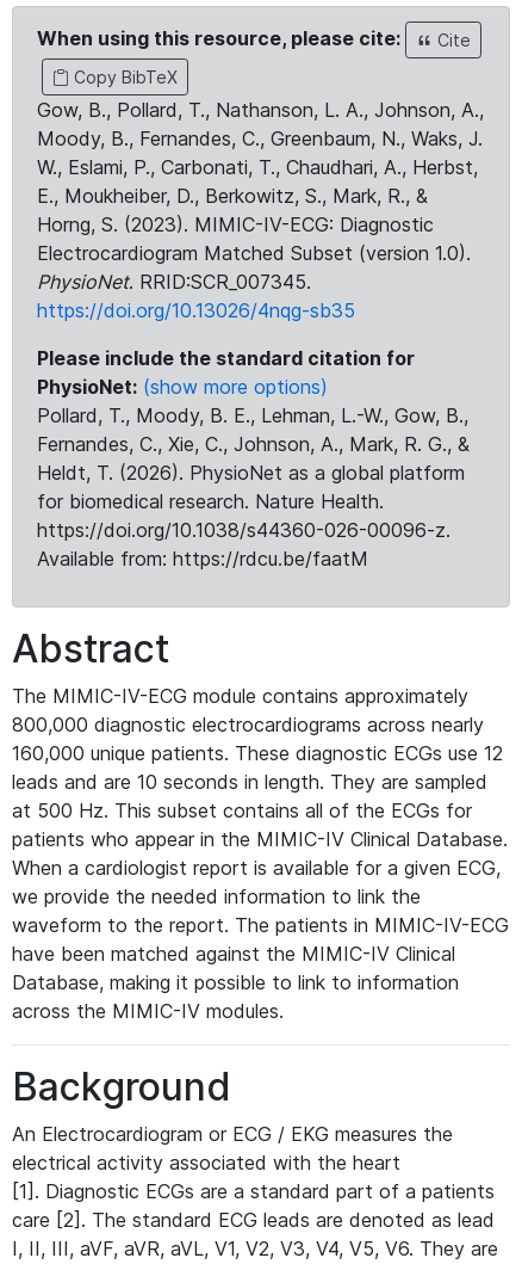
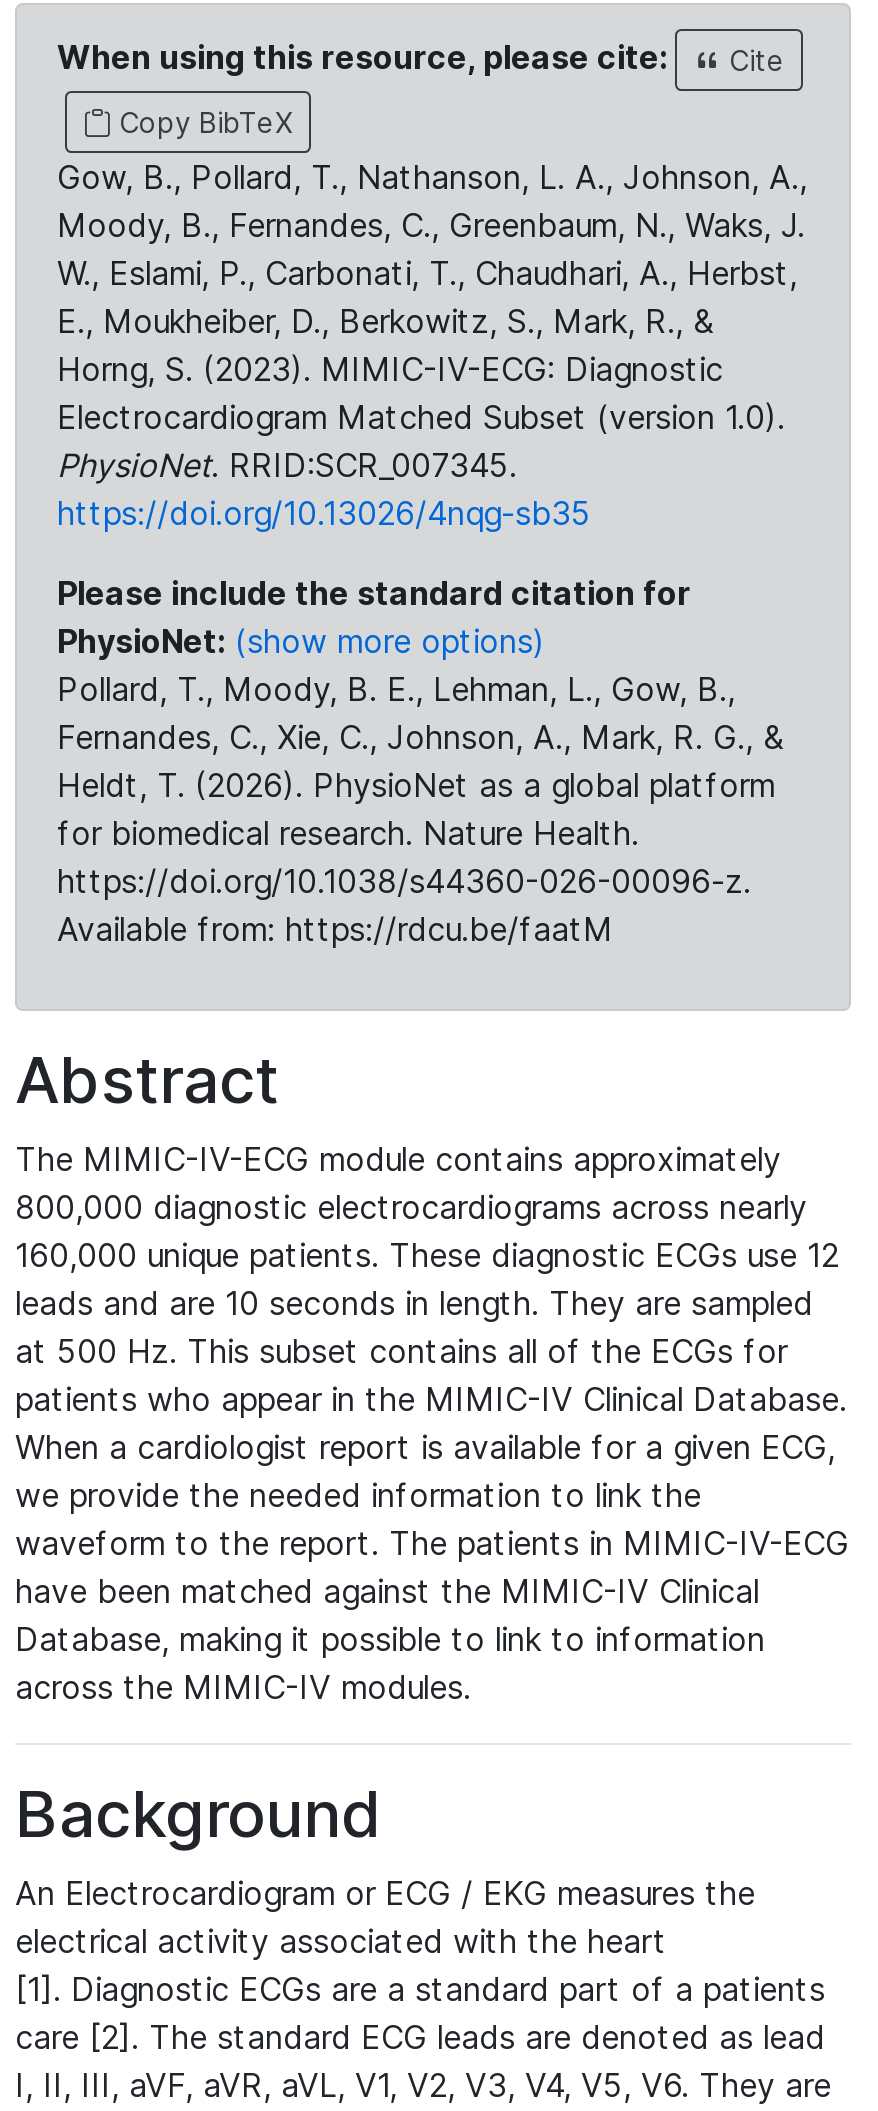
[37,403,468,427] Pollard, T., Moody, B. E., Lehman, L.-W., Gow, B., -> [57,669,735,709] Pollard, T., Moody, B. E., Lehman, L., Gow, B.,

